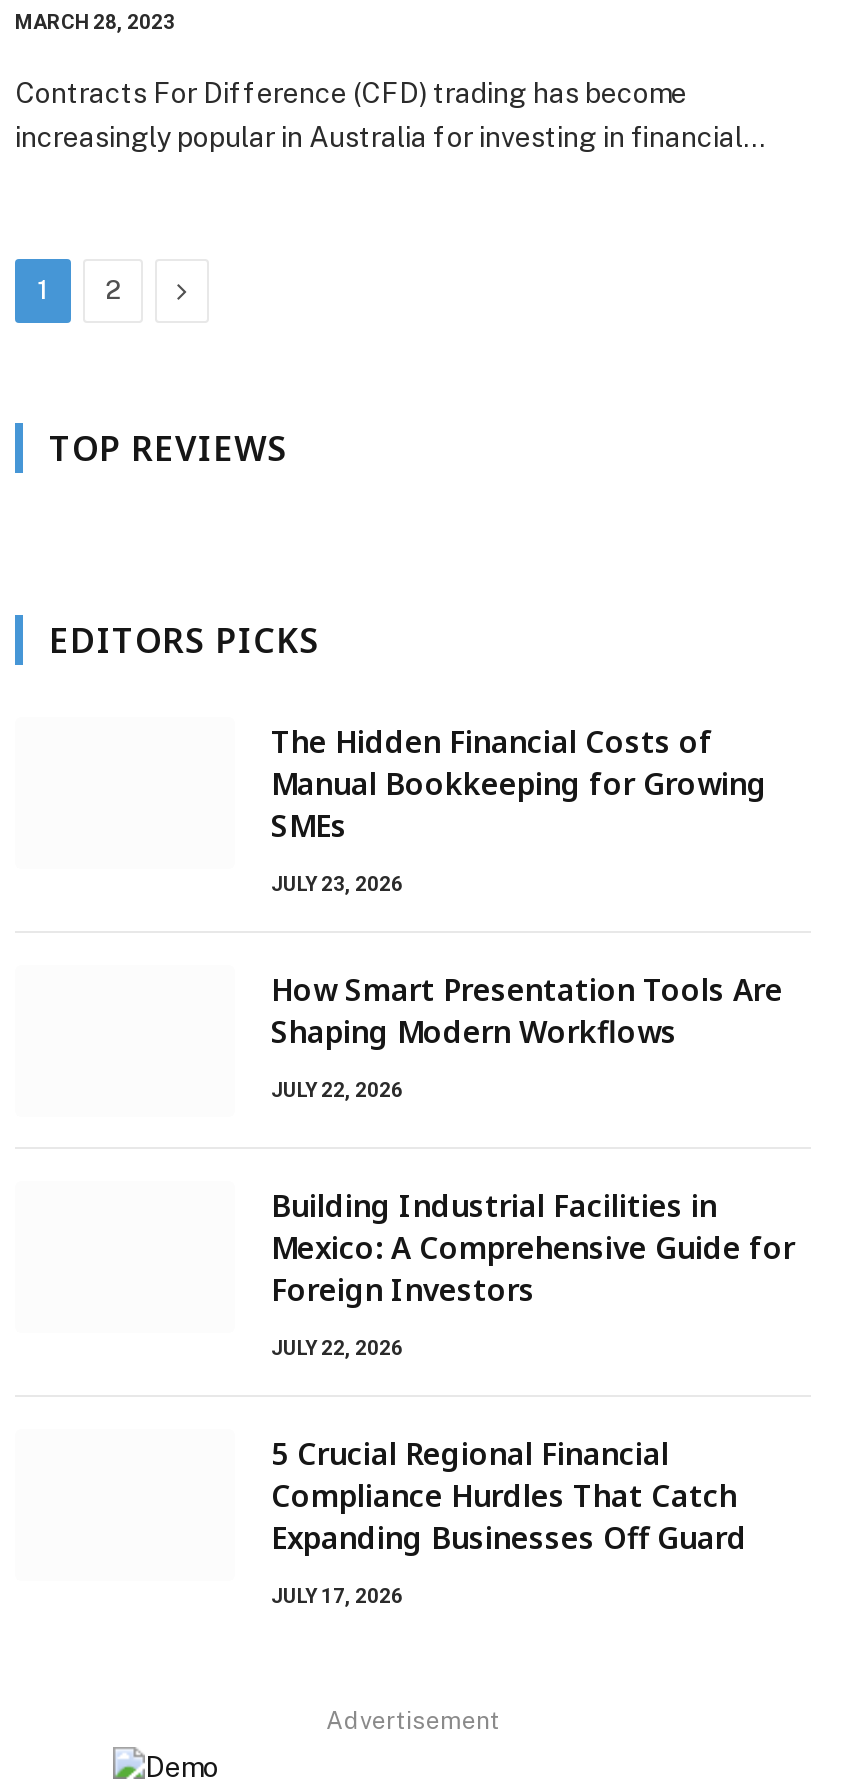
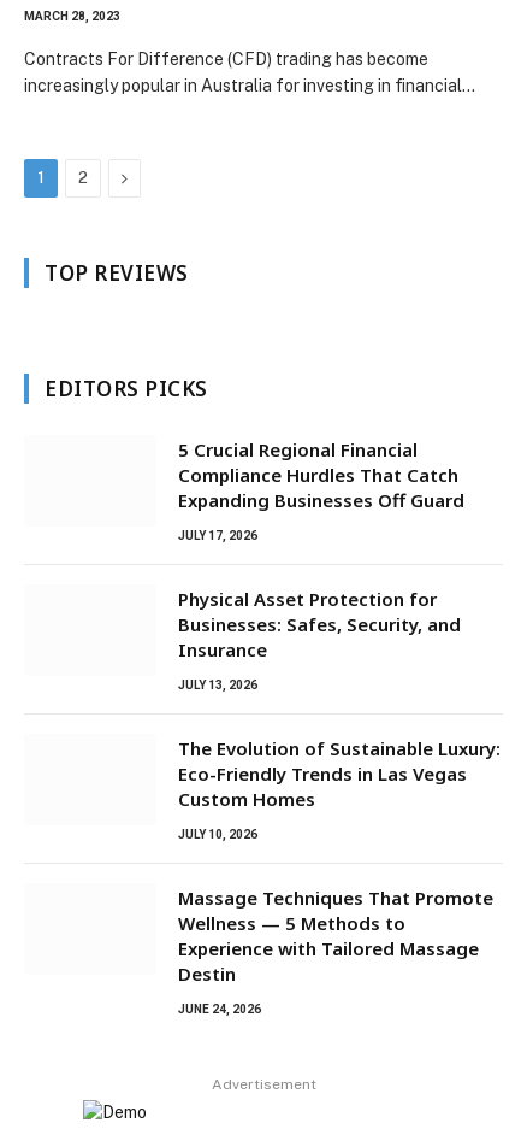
[271,721,795,1359] The Hidden Financial Costs of | Manual Bookkeeping for Growing | SMEs | JULY 23, 2026 | How Smart Presentation Tools Are | Shaping Modern Workflows | JULY 22, 2026 | Building Industrial Facilities in | Mexico: A Comprehensive Guide for | Foreign Investors | JULY 22, 2026 -> none
moved [271,1433,747,1607] -> [178,437,464,542]: 5 Crucial Regional Financial | Compliance Hurdles That Catch | Expanding Businesses Off Guard | JULY 17, 2026
none -> [178,587,501,1015] Physical Asset Protection for | Businesses: Safes, Security, and | Insurance | JULY 13, 2026 | The Evolution of Sustainable Luxury: | Eco-Friendly Trends in Las Vegas | Custom Homes | JULY 10, 2026 | Massage Techniques That Promote | Wellness — 5 Methods to | Experience with Tailored Massage | Destin | JUNE 24, 2026

